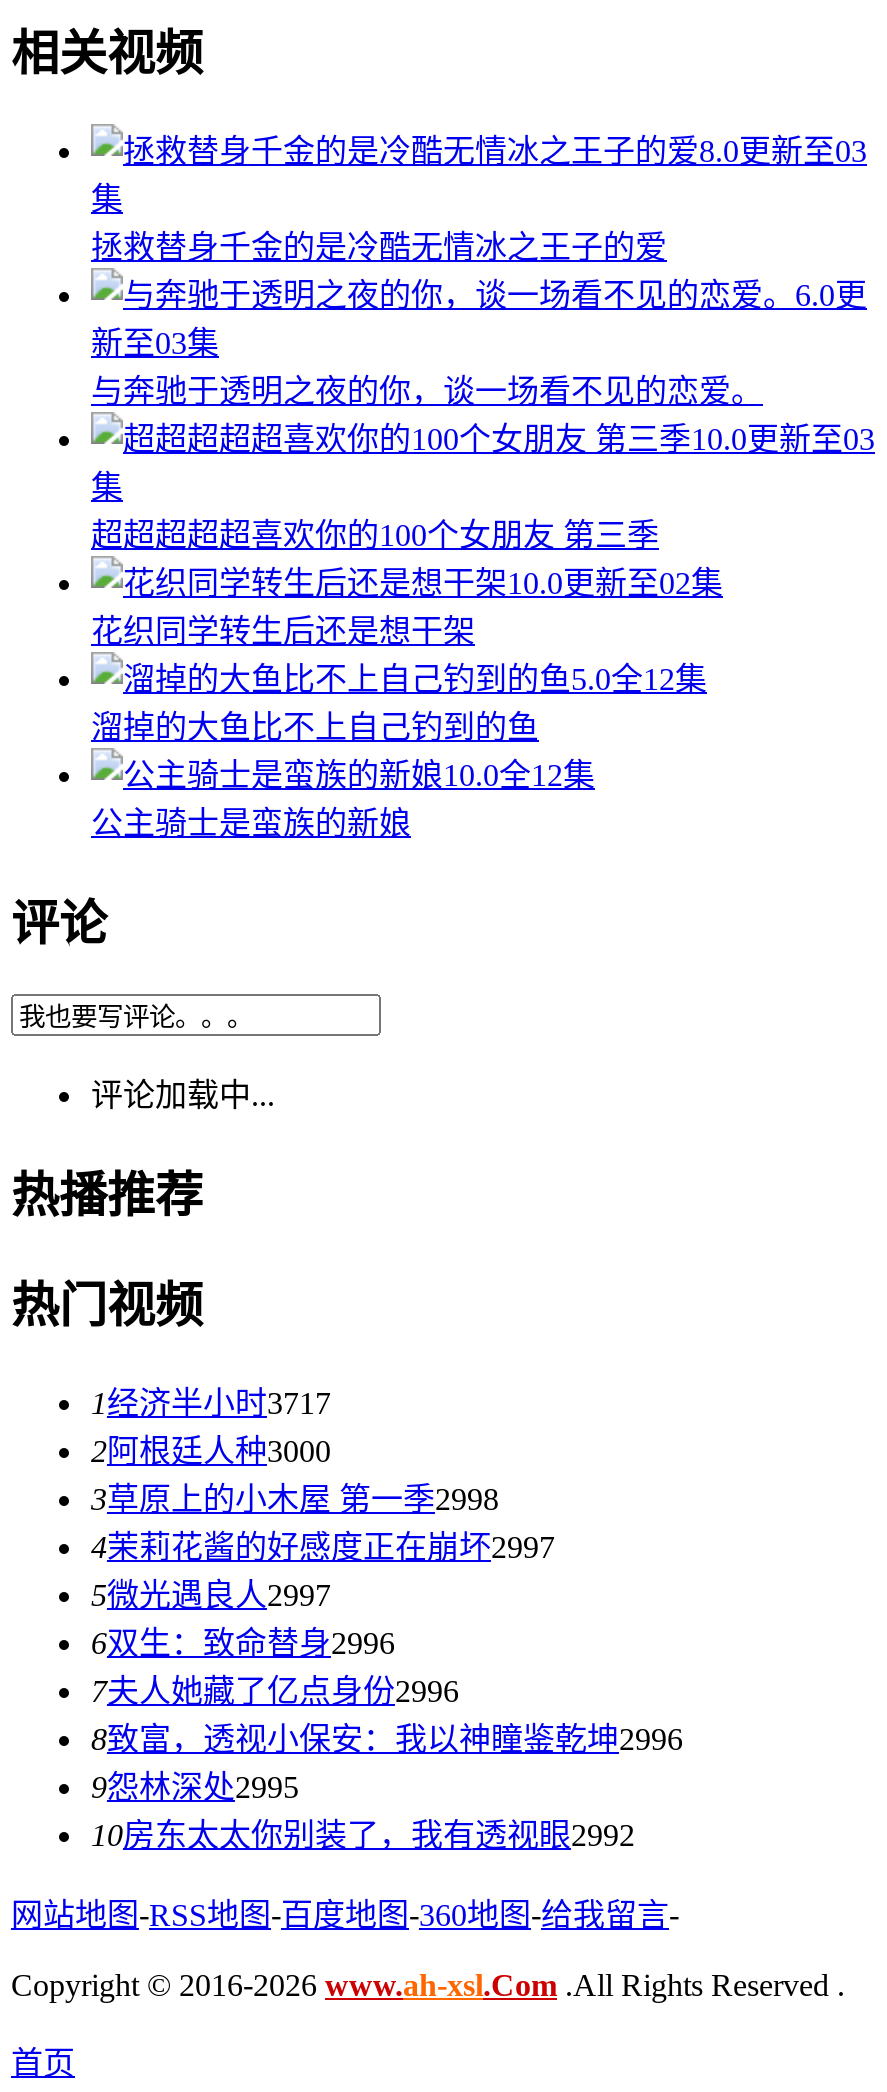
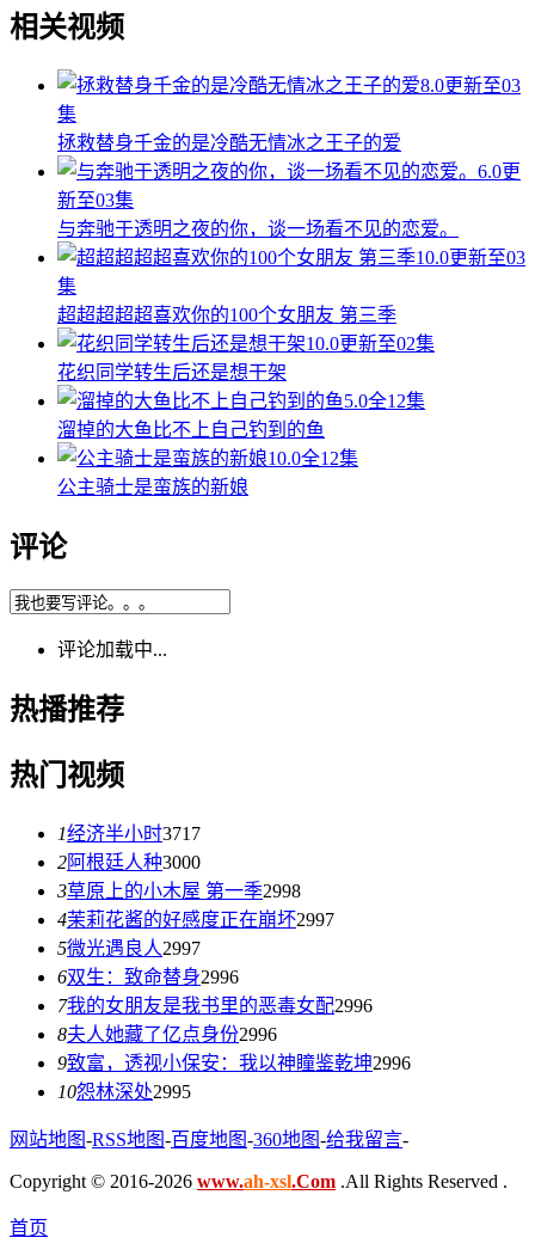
[91,1673,683,1851] 7夫人她藏了亿点身份2996 | 8致富，透视小保安：我以神瞳鉴乾坤2996 | 9怨林深处2995 | 10房东太太你别装了，我有透视眼2992 -> [57,995,411,1101] 7我的女朋友是我书里的恶毒女配2996 | 8夫人她藏了亿点身份2996 | 9致富，透视小保安：我以神瞳鉴乾坤2996 | 10怨林深处2995

